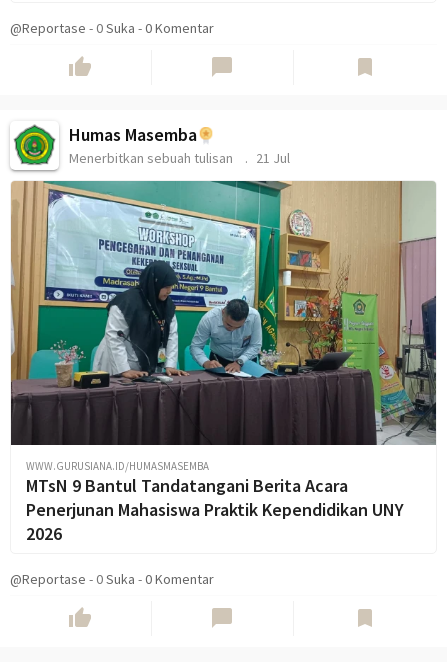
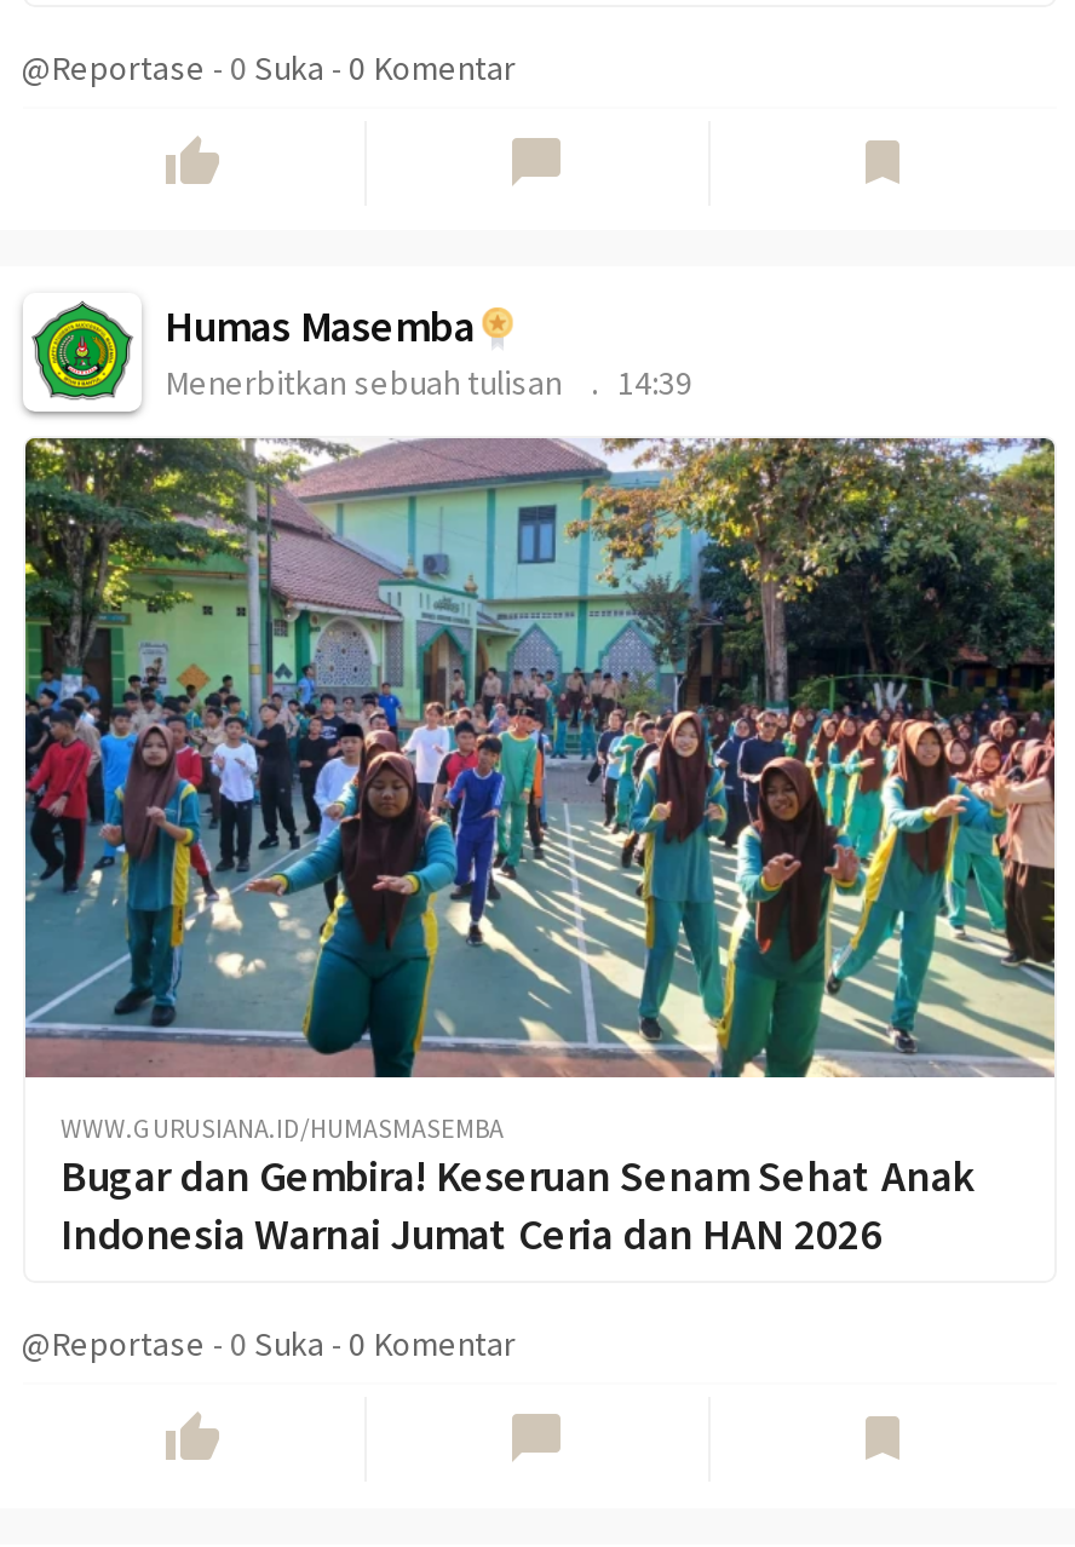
[68,149,289,167] Menerbitkan sebuah tulisan 21 Jul -> [165,360,692,404] Menerbitkan sebuah tulisan 14:39
[10,180,437,545] [image] | MTsN 9 Bantul Tandatangani Berita Acara | Penerjunan Mahasiswa Praktik Kependidikan UNY | 2026 -> [23,436,1057,1262] [image] | Bugar dan Gembira! Keseruan Senam Sehat Anak | Indonesia Warnai Jumat Ceria dan HAN 2026

